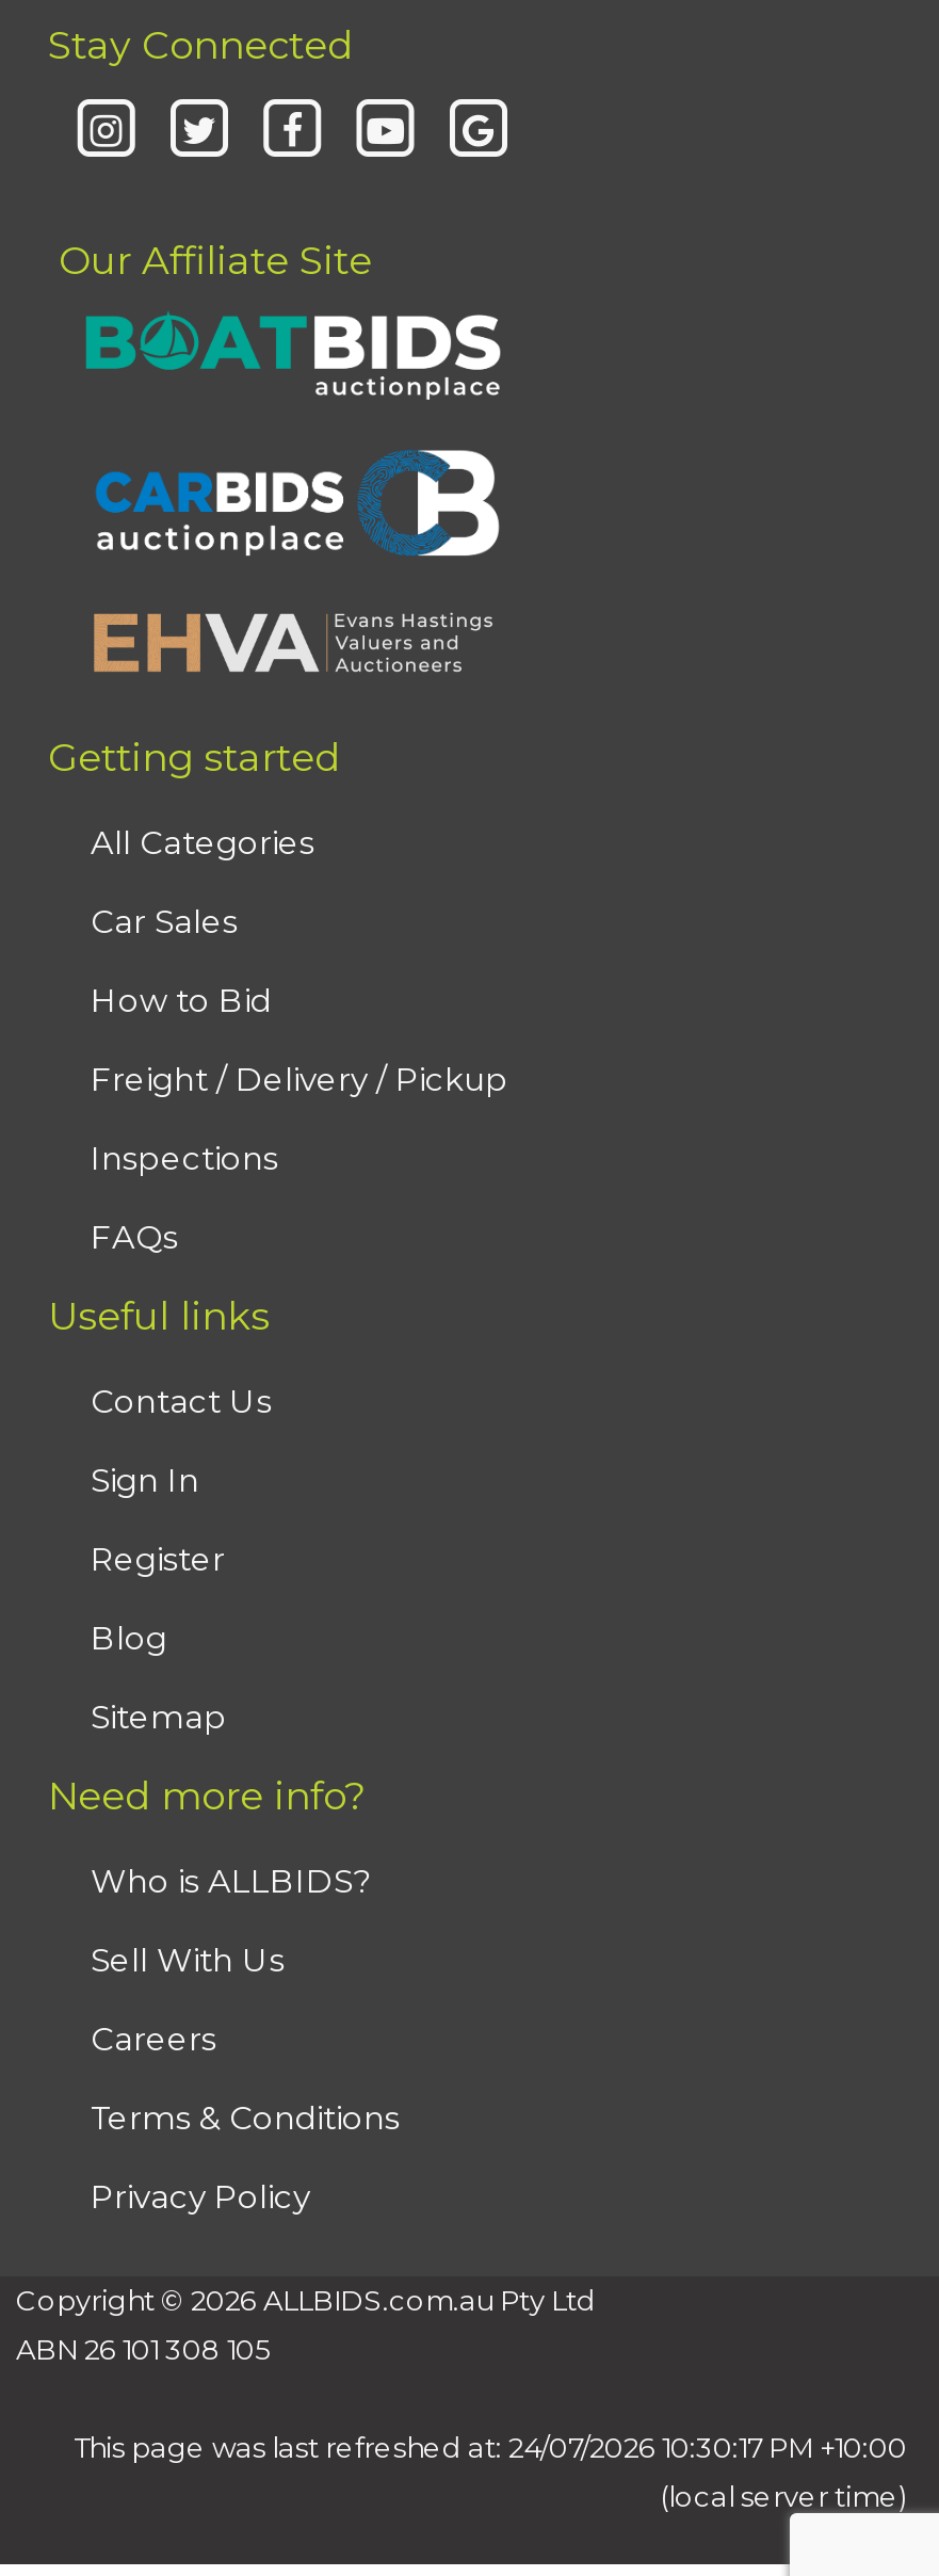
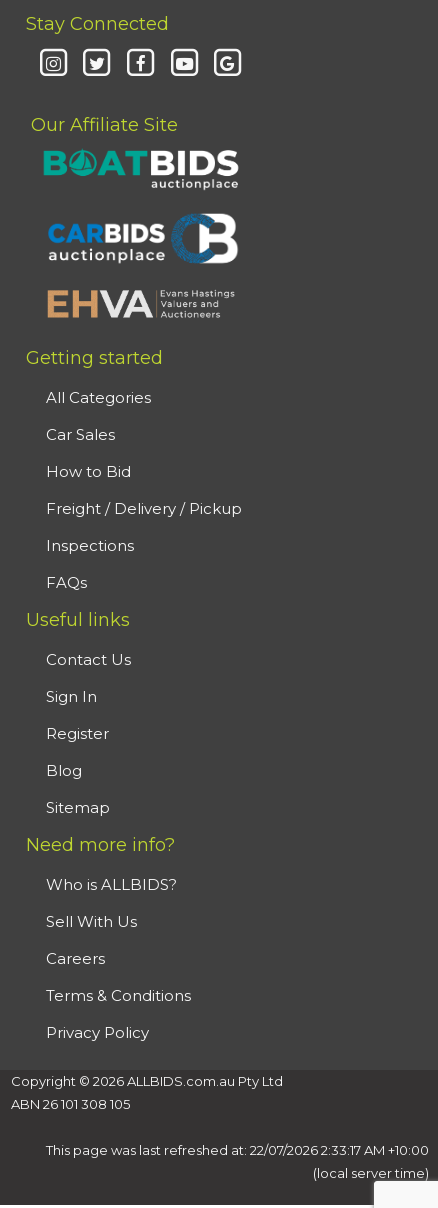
[74,2429,907,2463] This page was last refreshed at: 24/07/2026 10:30:17 PM +10:00 -> [46,1141,429,1157] This page was last refreshed at: 22/07/2026 2:33:17 AM +10:00

